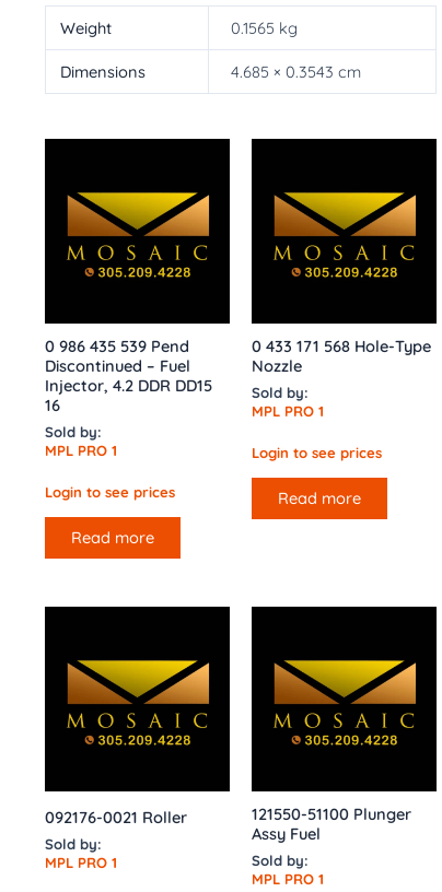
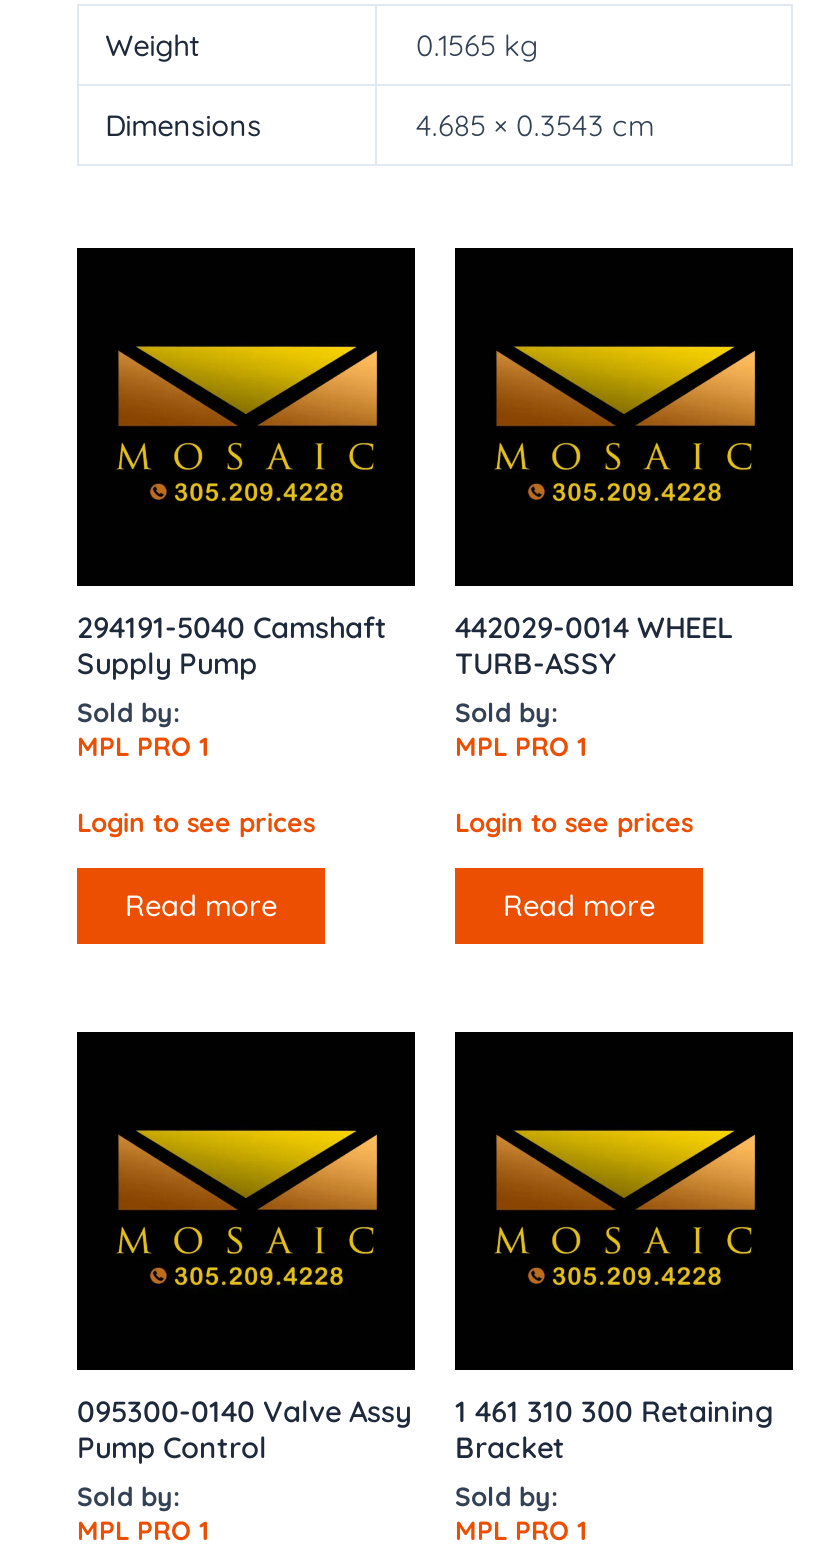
[45,336,212,416] 0 986 435 539 Pend | Discontinued – Fuel | Injector, 4.2 DDR DD15 | 16 -> [77,608,387,682] 294191-5040 Camshaft | Supply Pump
[252,336,431,376] 0 433 171 568 Hole-Type | Nozzle -> [455,608,733,682] 442029-0014 WHEEL | TURB-ASSY
[45,806,187,827] 092176-0021 Roller -> [77,1391,411,1465] 095300-0140 Valve Assy | Pump Control
[252,803,411,844] 121550-51100 Plunger | Assy Fuel -> [455,1391,773,1465] 1 461 310 300 Retaining | Bracket

